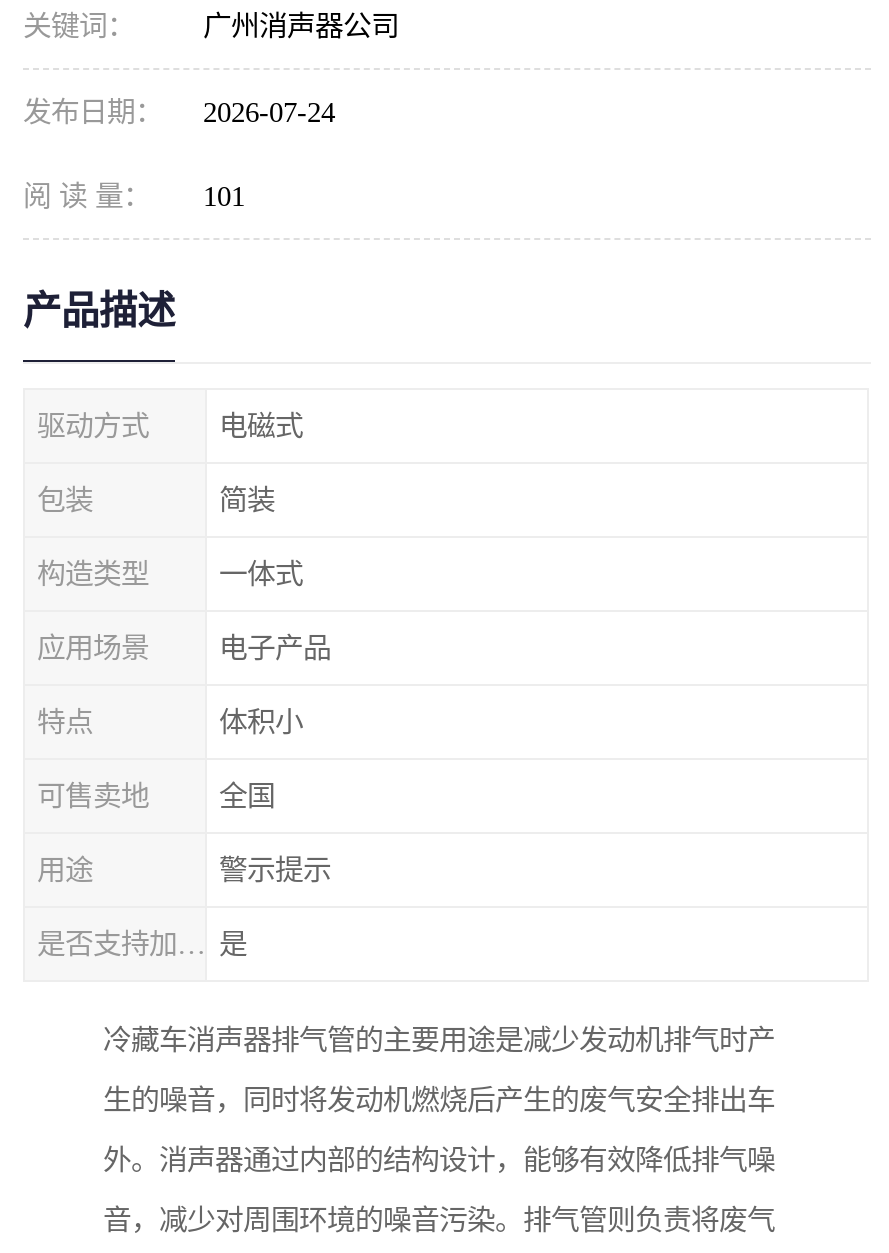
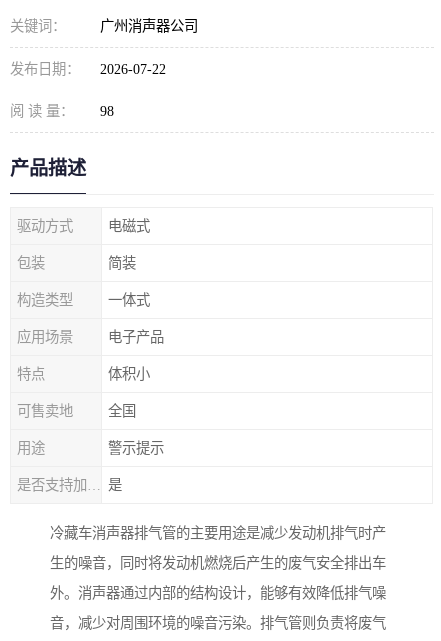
[23,96,335,128] 发布日期： 2026-07-24 -> [10,61,166,77] 发布日期： 2026-07-22
[23,180,245,212] 阅 读 量： 101 -> [10,103,114,119] 阅 读 量： 98

